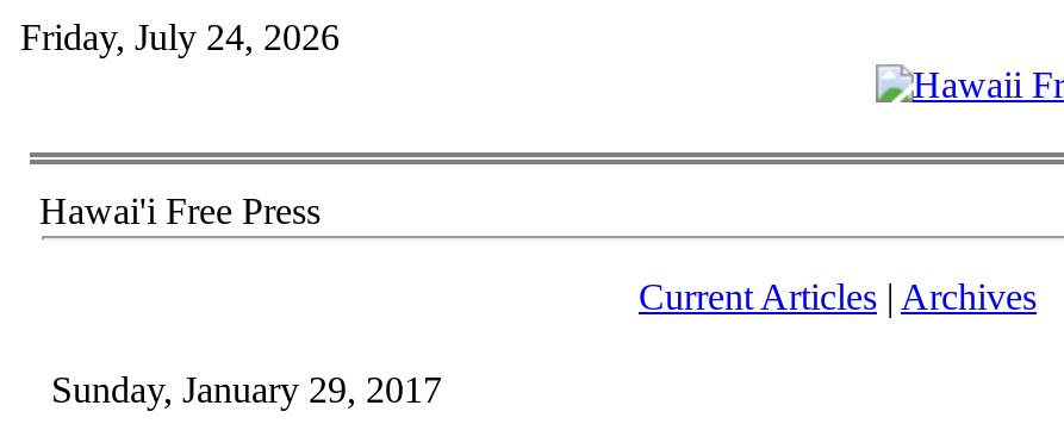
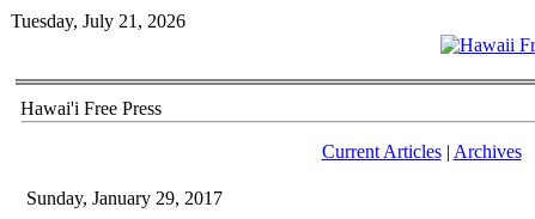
[20,17,340,57] Friday, July 24, 2026 -> [11,11,186,31] Tuesday, July 21, 2026

